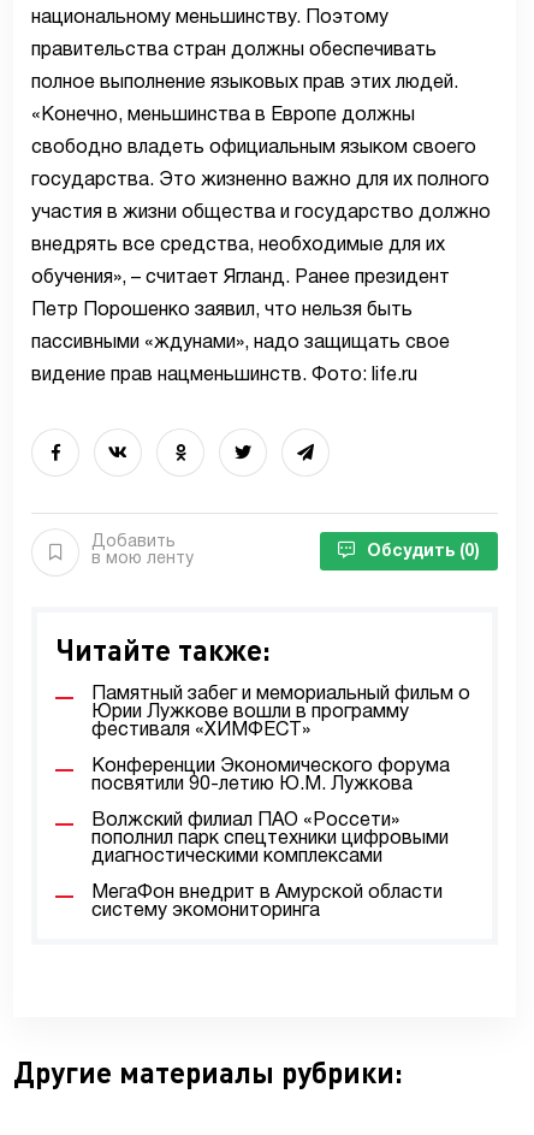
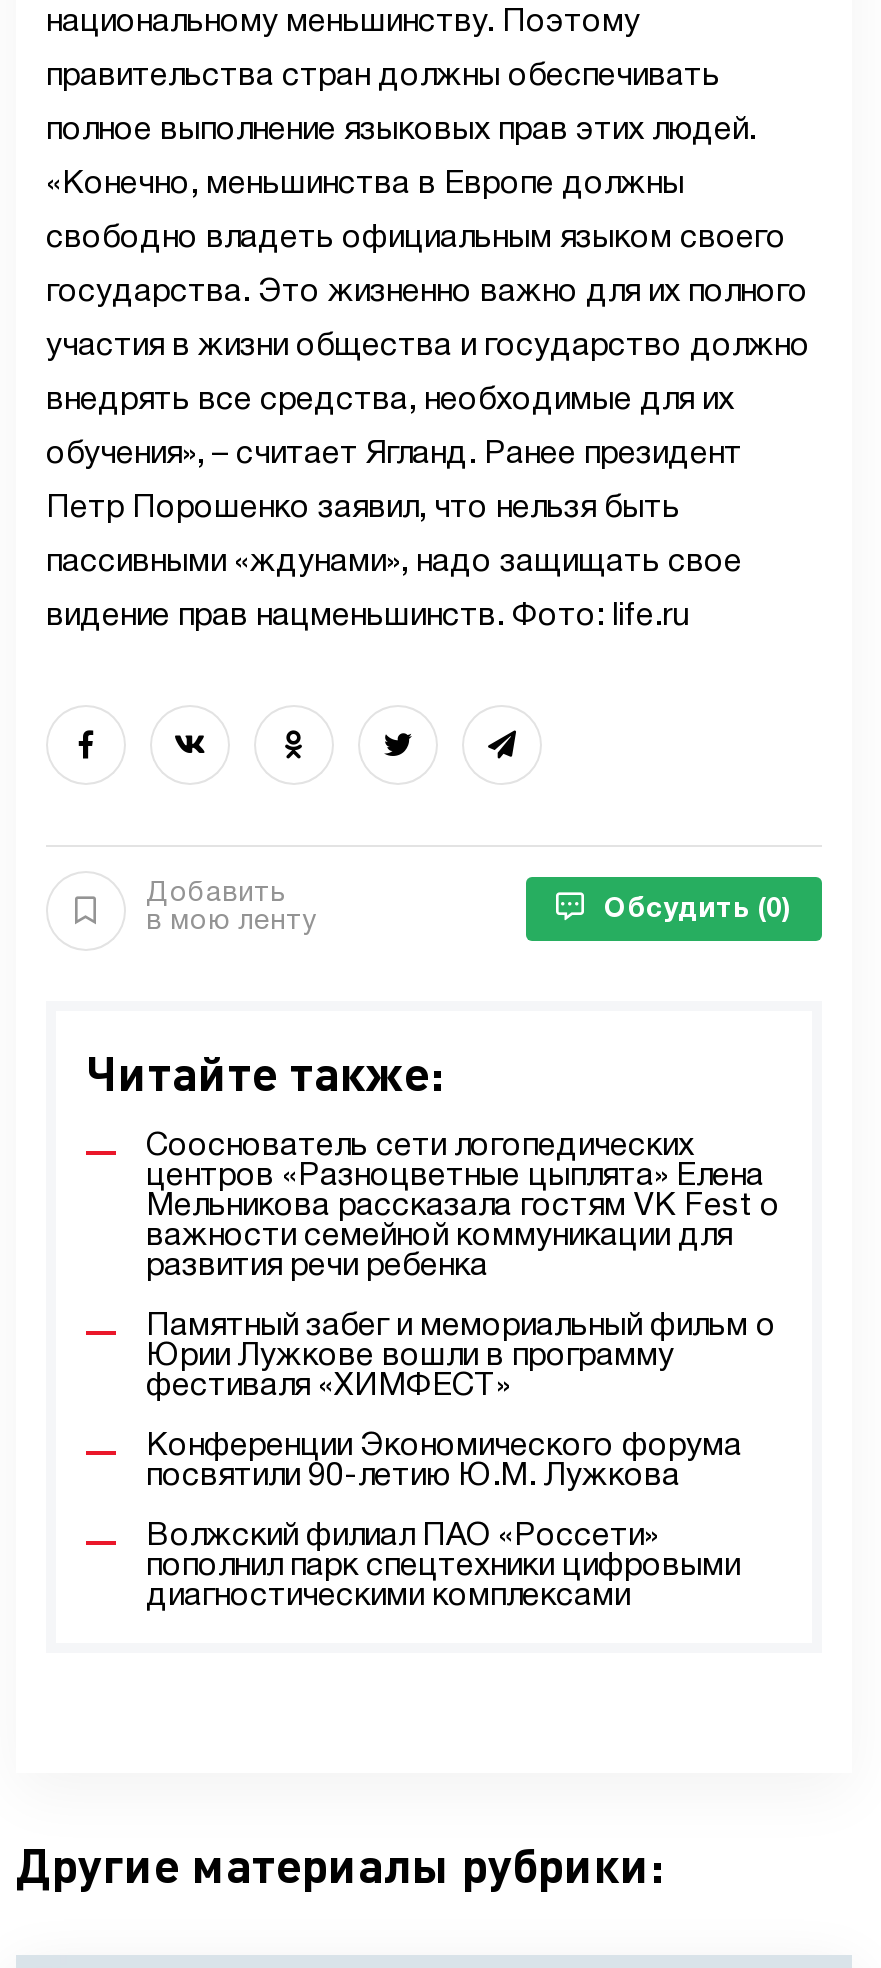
none -> [146,1133,780,1281] Сооснователь сети логопедических | центров «Разноцветные цыплята» Елена | Мельникова рассказала гостям VK Fest о | важности семейной коммуникации для | развития речи ребенка
moved [91,686,470,865] -> [146,1313,776,1611]: Памятный забег и мемориальный фильм о | Юрии Лужкове вошли в программу | фестиваля «ХИМФЕСТ» | Конференции Экономического форума | посвятили 90-летию Ю.М. Лужкова | Волжский филиал ПАО «Россети» | пополнил парк спецтехники цифровыми | диагностическими комплексами
[91,885,443,920] МегаФон внедрит в Амурской области | систему экомониторинга -> none

